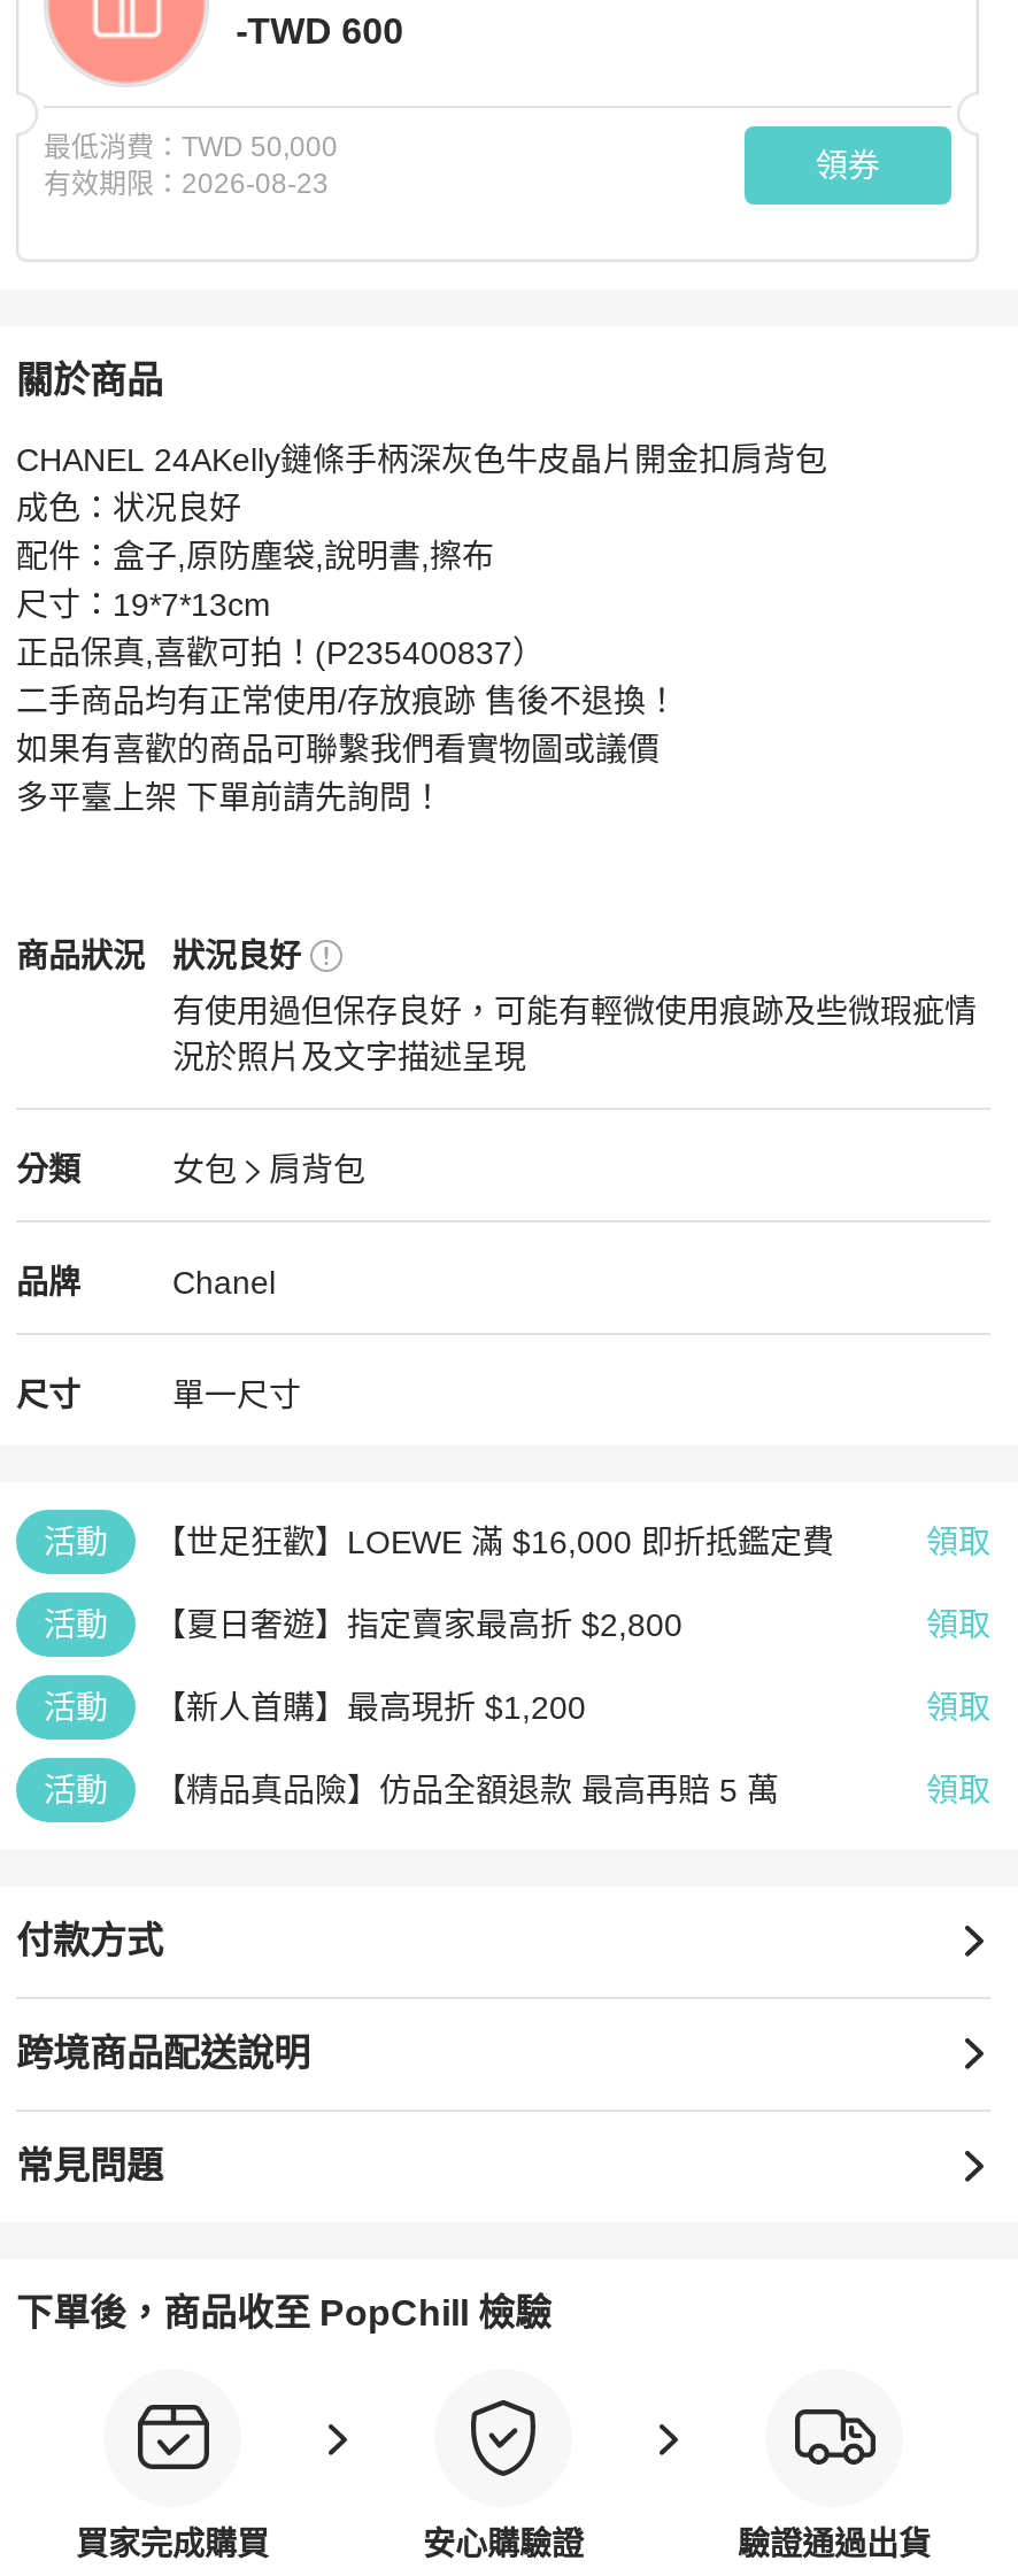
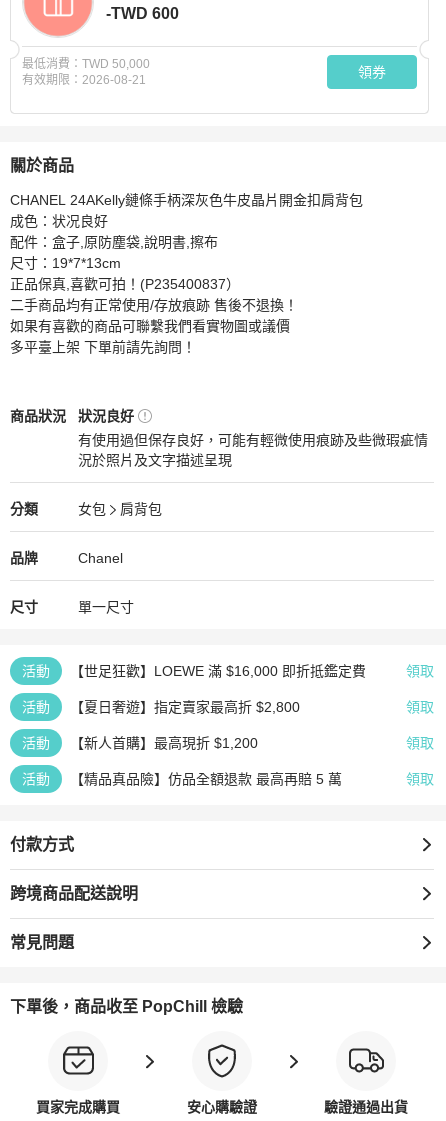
[44,167,329,199] 有效期限：2026-08-23 -> [22,73,146,87] 有效期限：2026-08-21

